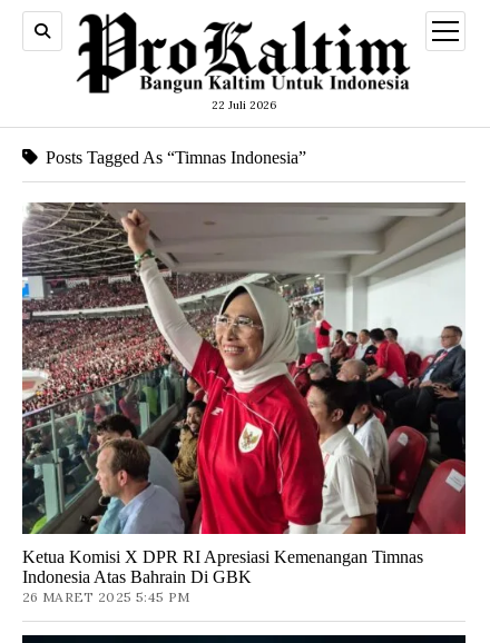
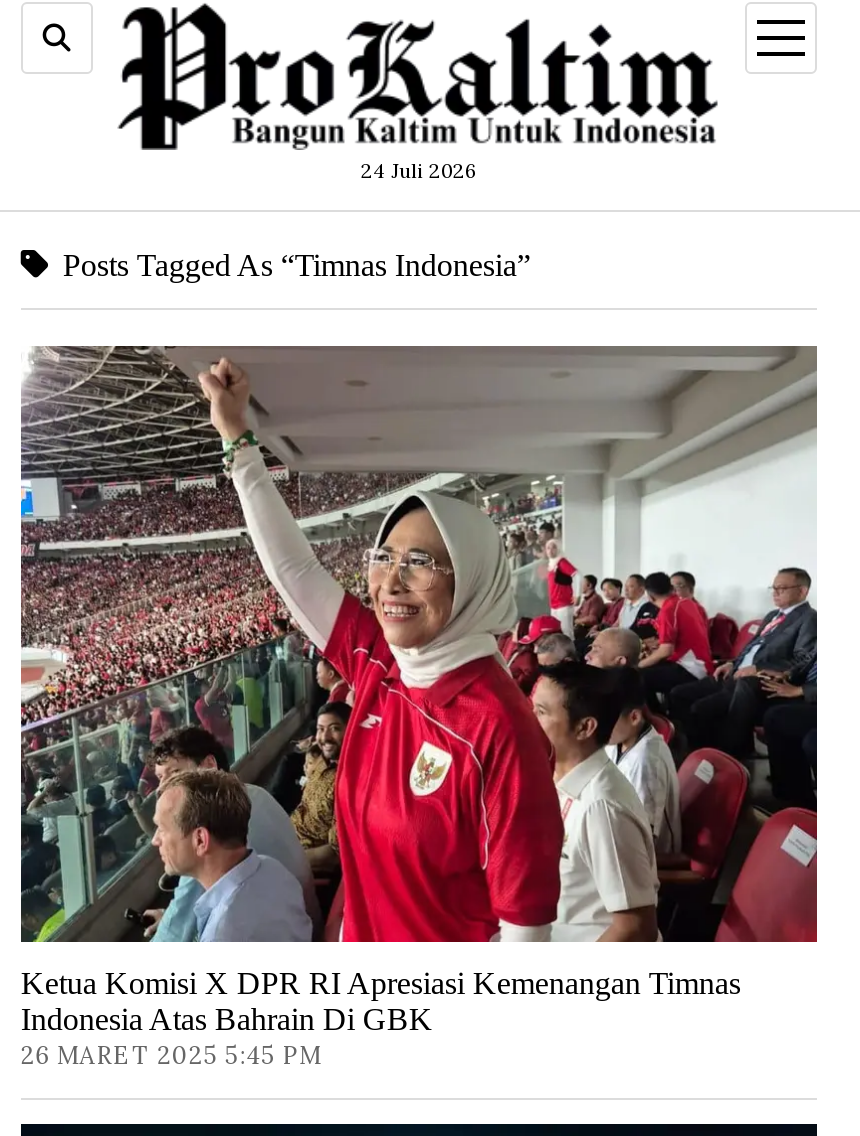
[212,98,276,112] 22 Juli 2026 -> [361,158,477,184] 24 Juli 2026

